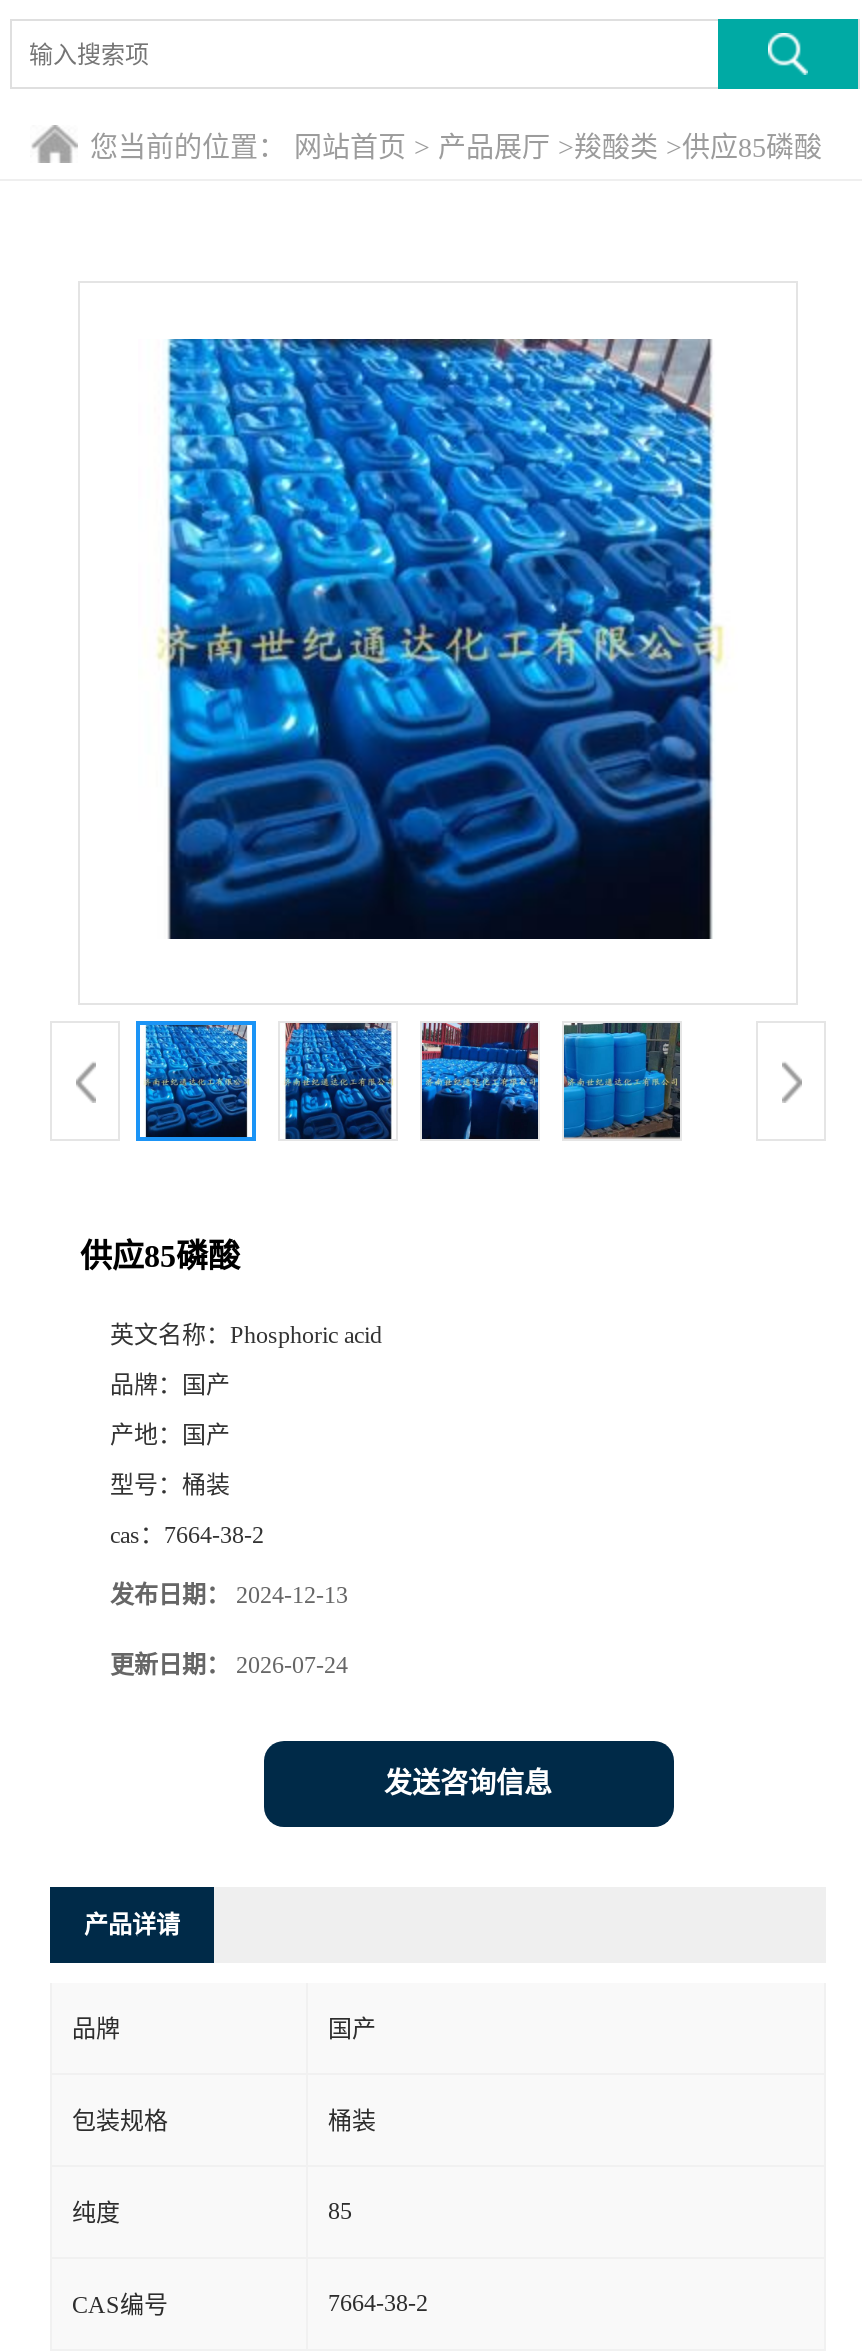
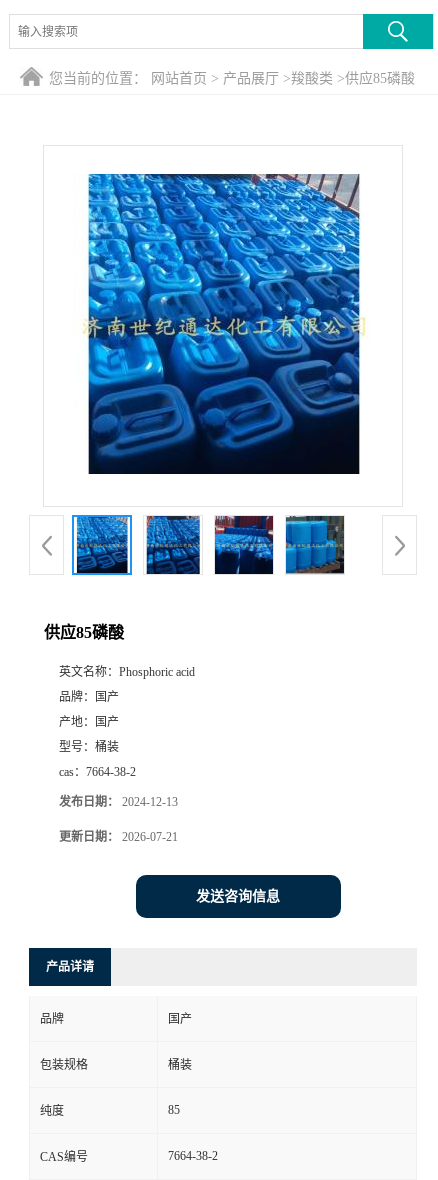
[110,1652,348,1680] 更新日期：2026-07-24 -> [59,830,178,844] 更新日期：2026-07-21

